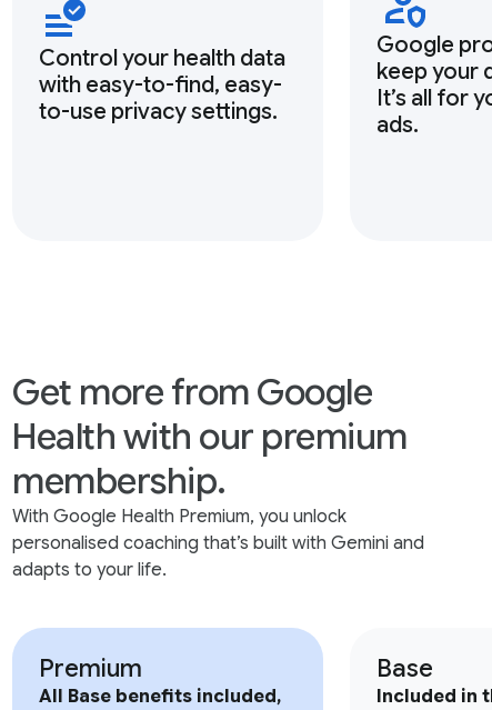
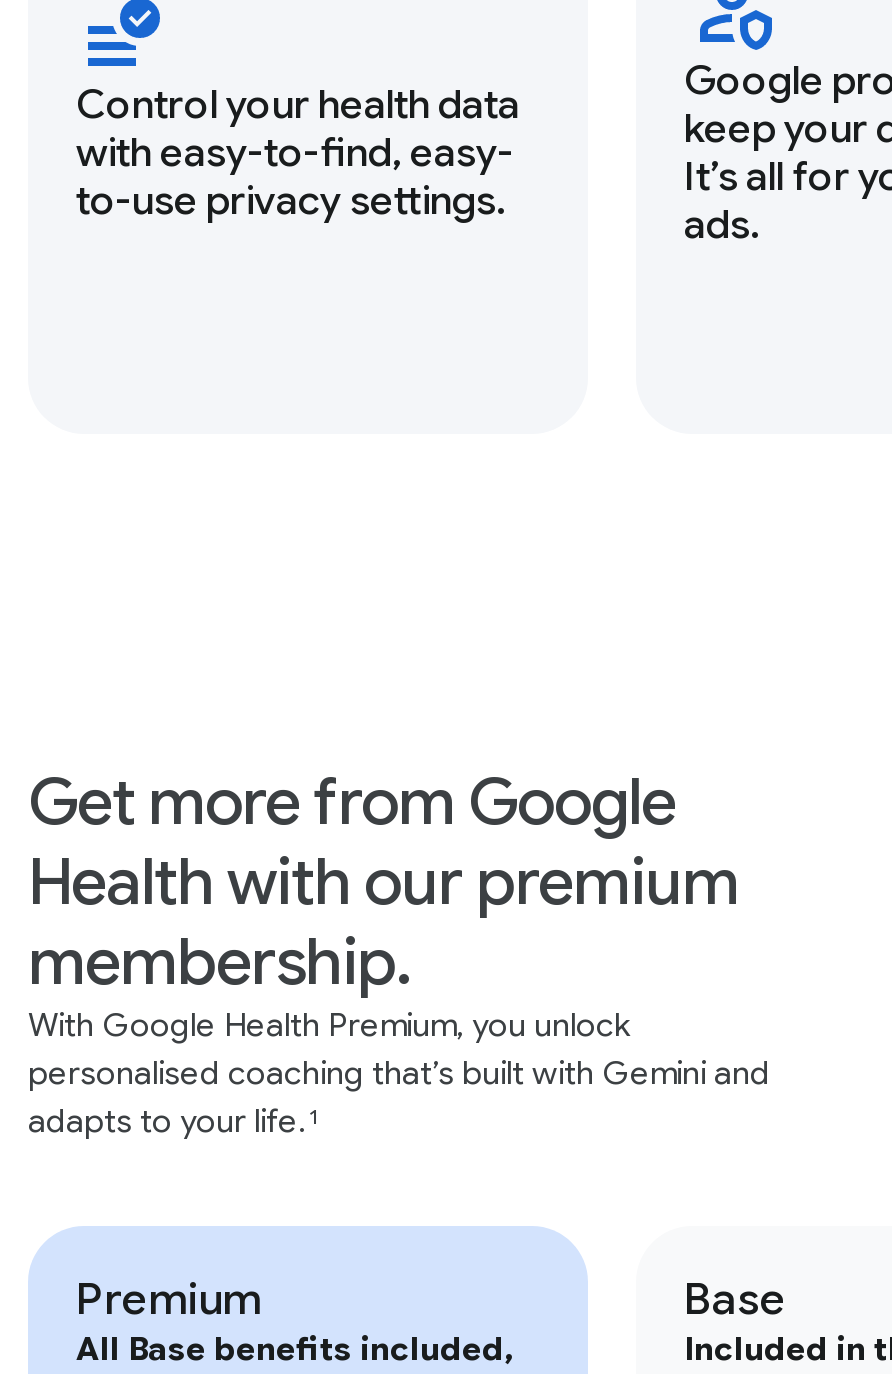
[12,559,167,581] adapts to your life. -> [28,1103,318,1143] adapts to your life. 1

